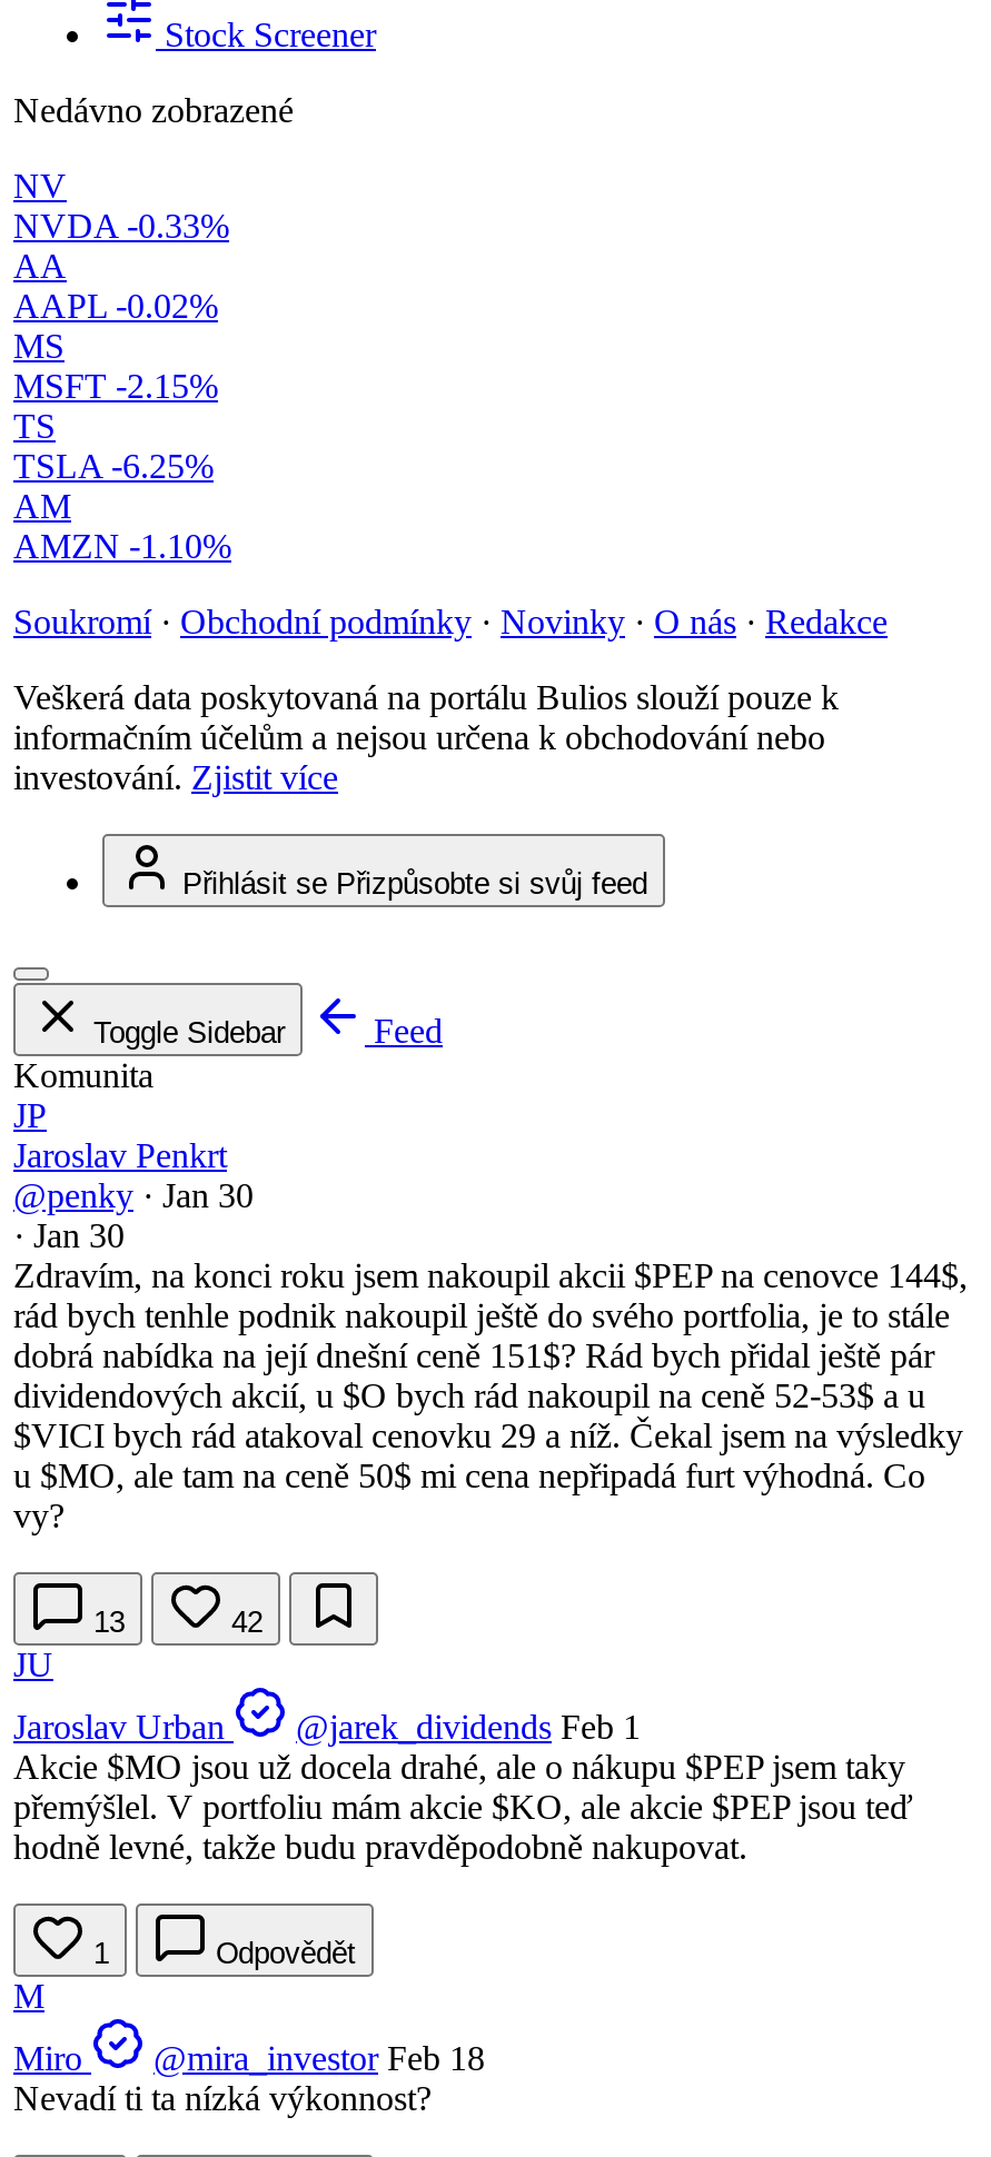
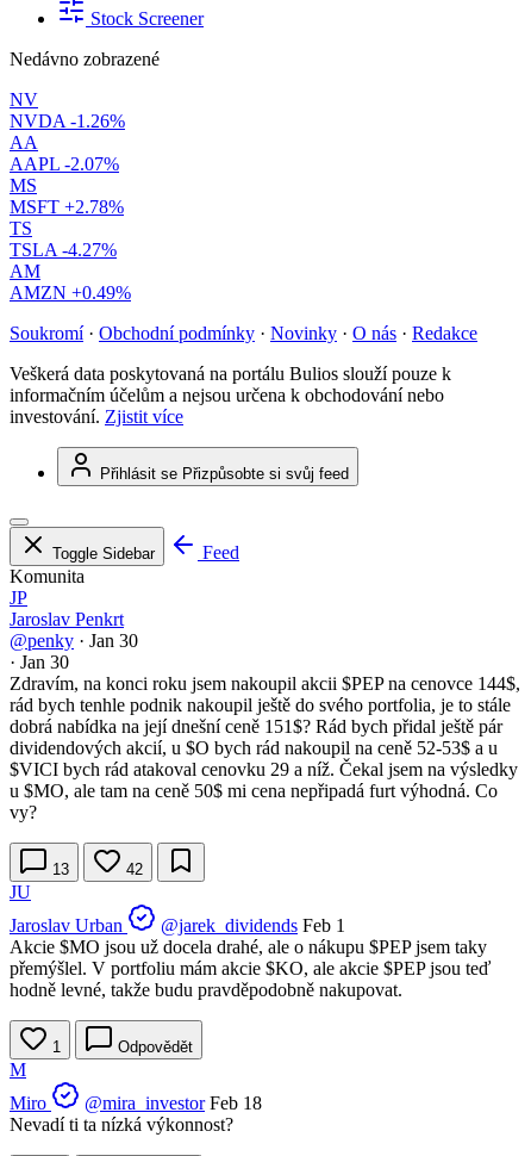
[13,207,229,245] NVDA -0.33% -> [10,111,125,131] NVDA -1.26%
[13,287,218,325] AAPL -0.02% -> [10,154,119,174] AAPL -2.07%
[13,367,218,405] MSFT -2.15% -> [10,197,124,217] MSFT +2.78%
[13,447,214,485] TSLA -6.25% -> [10,240,117,260] TSLA -4.27%
[13,527,231,565] AMZN -1.10% -> [10,283,131,303] AMZN +0.49%

